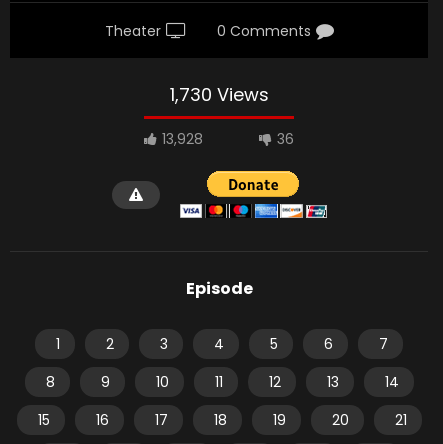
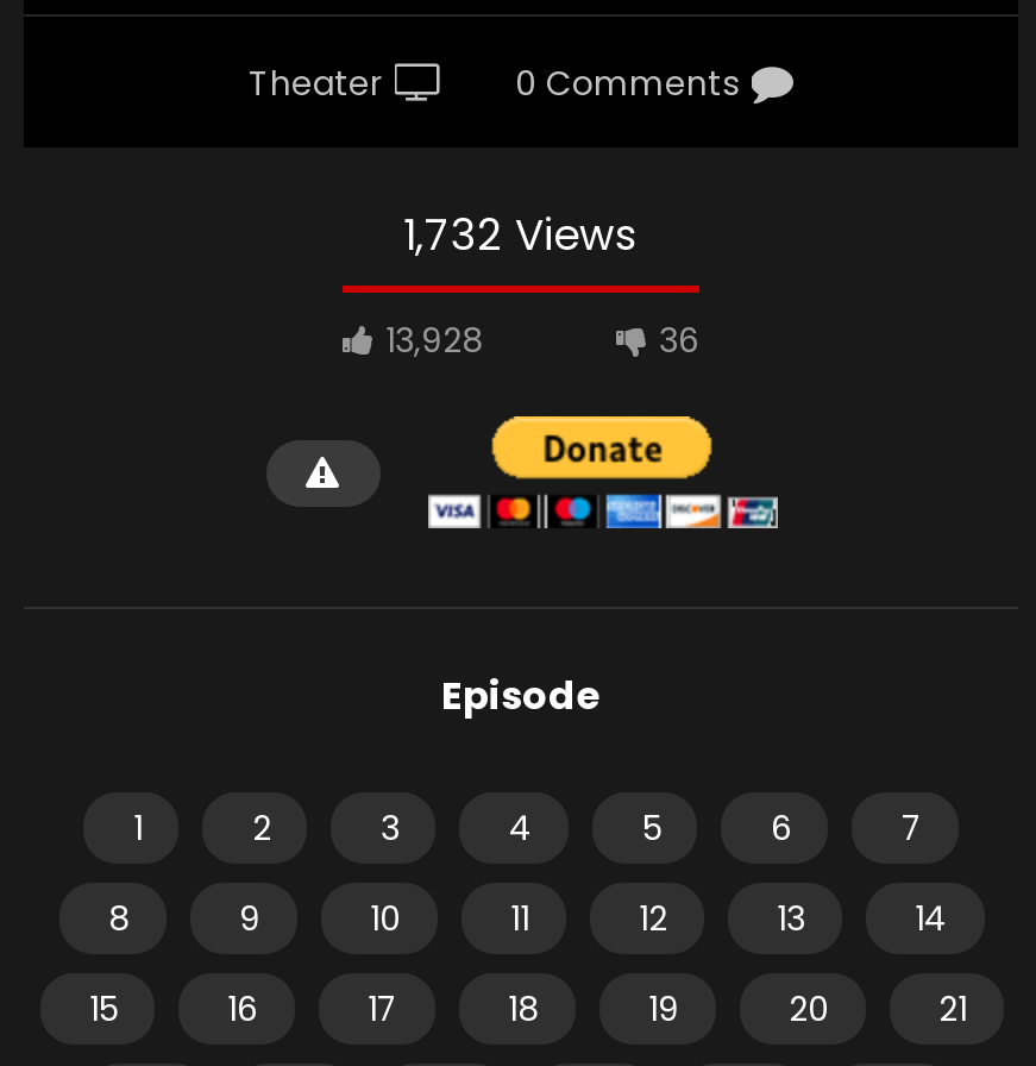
[169,82,268,107] 1,730 Views -> [403,205,639,264] 1,732 Views

